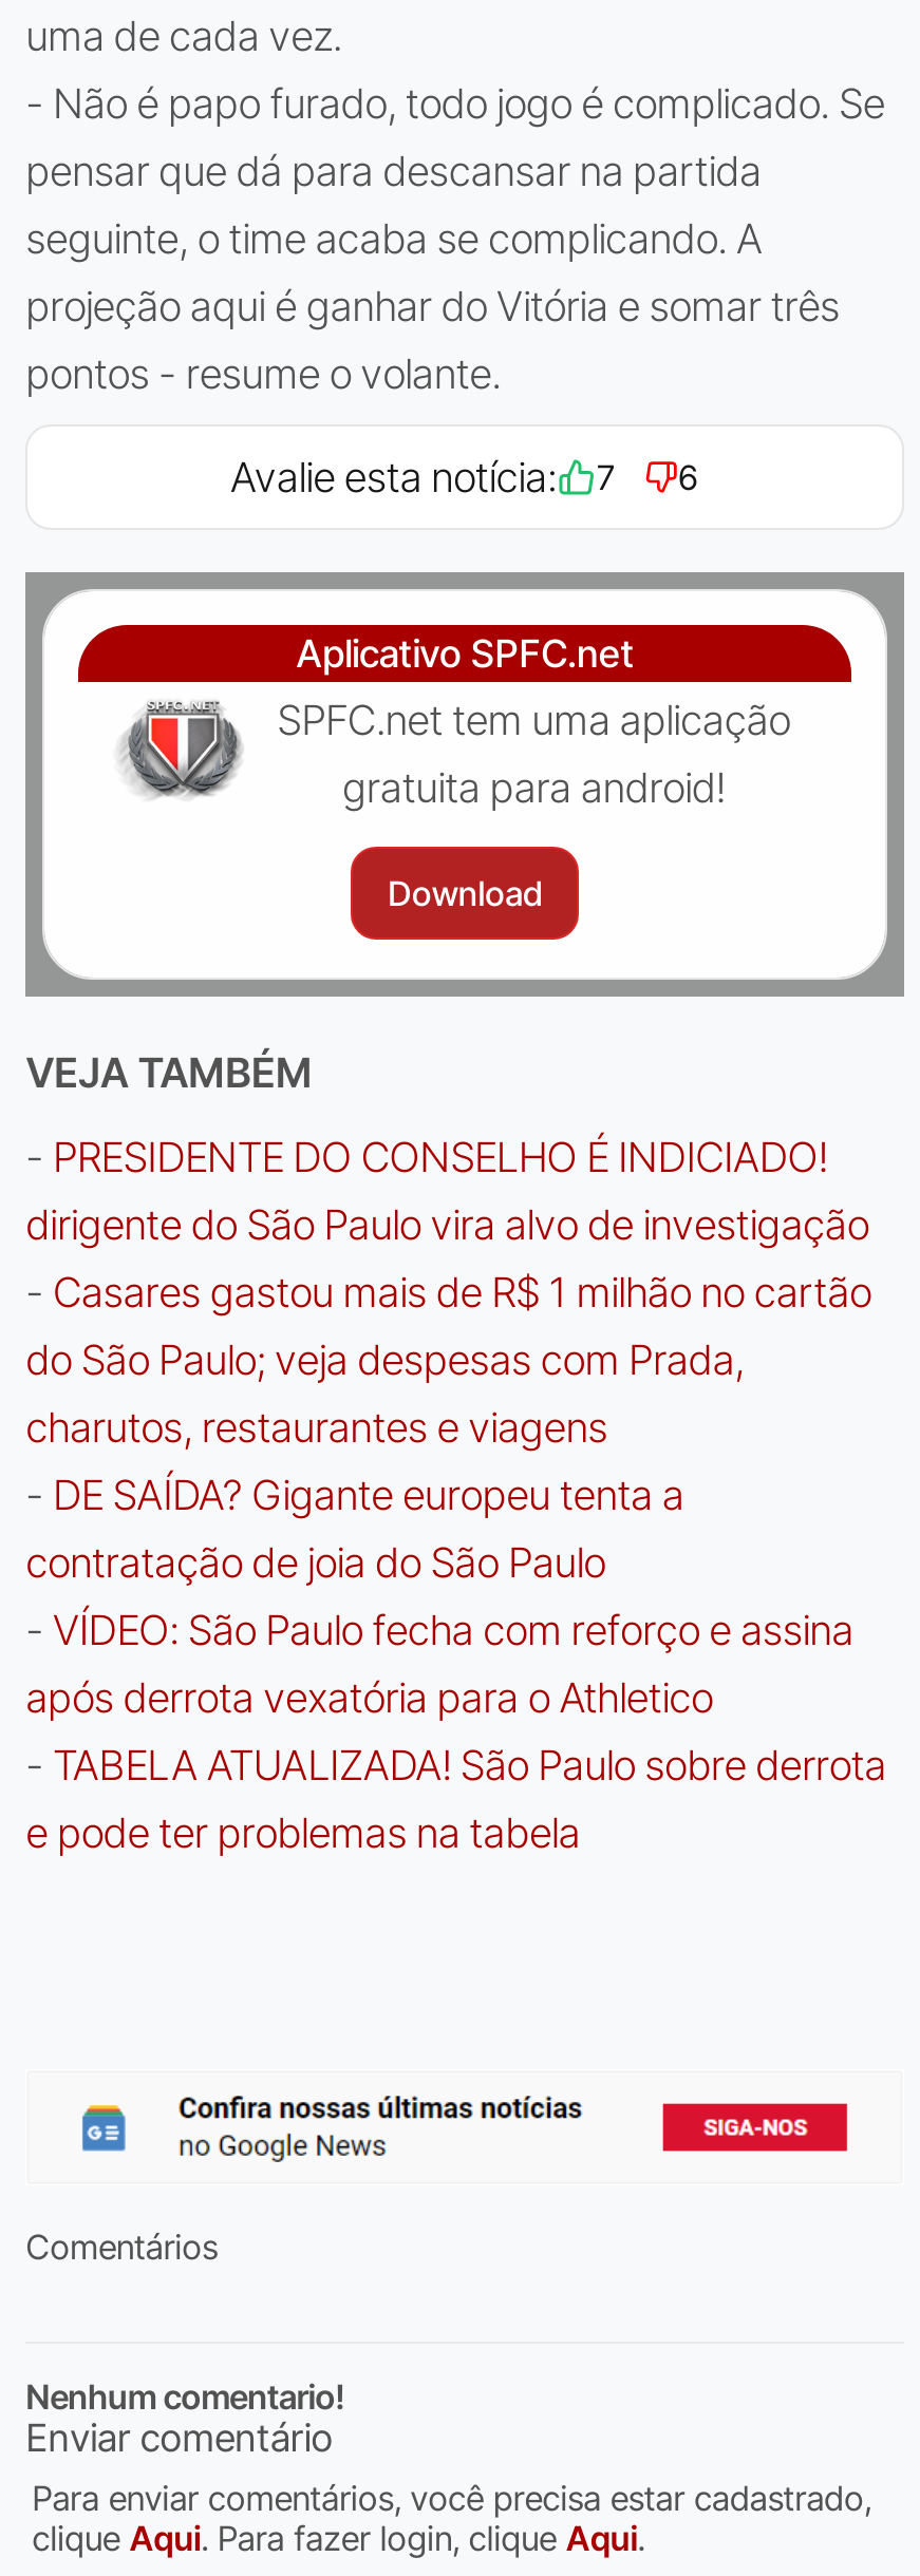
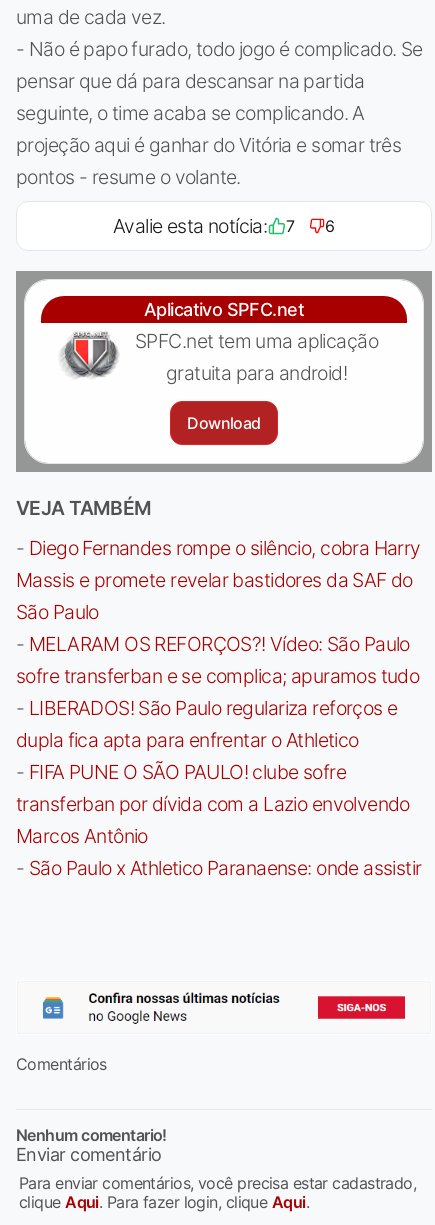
[25,1131,886,1857] - PRESIDENTE DO CONSELHO É INDICIADO! | dirigente do São Paulo vira alvo de investigação | - Casares gastou mais de R$ 1 milhão no cartão | do São Paulo; veja despesas com Prada, | charutos, restaurantes e viagens | - DE SAÍDA? Gigante europeu tenta a | contratação de joia do São Paulo | - VÍDEO: São Paulo fecha com reforço e assina | após derrota vexatória para o Athletico | - TABELA ATUALIZADA! São Paulo sobre derrota | e pode ter problemas na tabela -> [16,536,421,880] - Diego Fernandes rompe o silêncio, cobra Harry | Massis e promete revelar bastidores da SAF do | São Paulo | - MELARAM OS REFORÇOS?! Vídeo: São Paulo | sofre transferban e se complica; apuramos tudo | - LIBERADOS! São Paulo regulariza reforços e | dupla fica apta para enfrentar o Athletico | - FIFA PUNE O SÃO PAULO! clube sofre | transferban por dívida com a Lazio envolvendo | Marcos Antônio | - São Paulo x Athletico Paranaense: onde assistir

